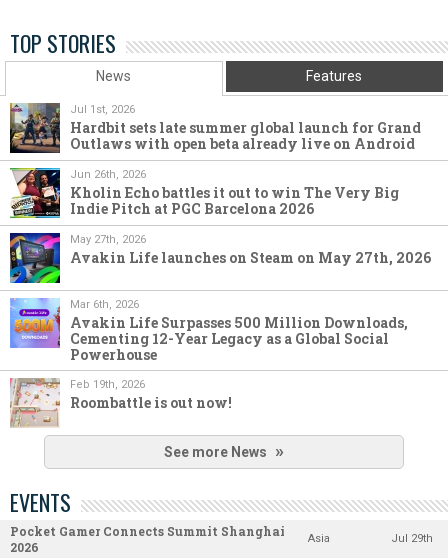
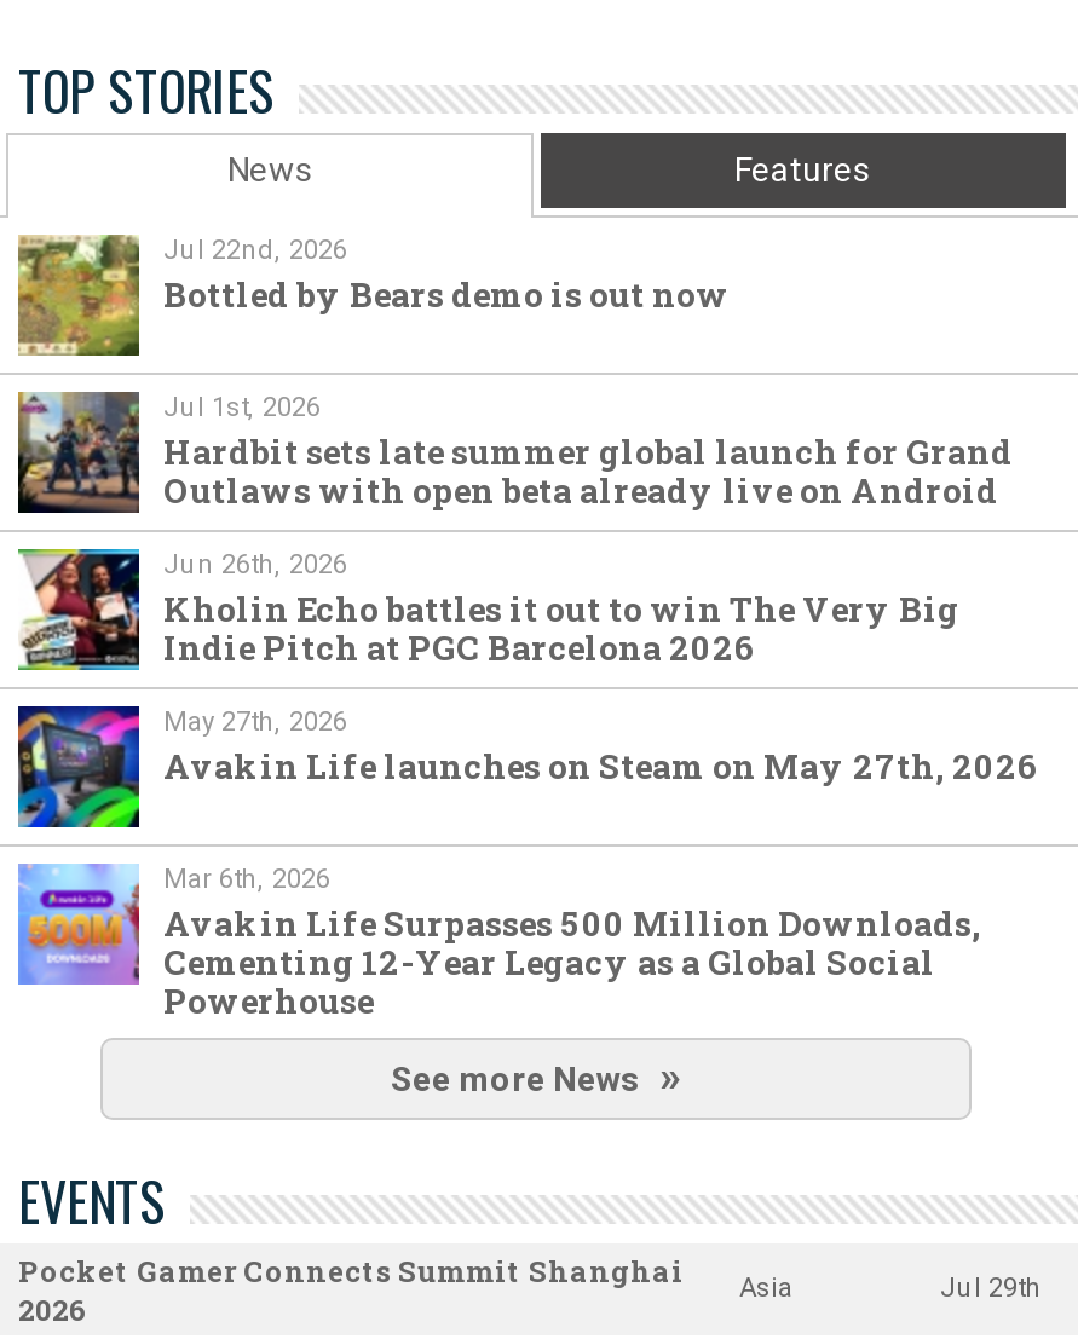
none -> [16,232,730,358] [image] | Jul 22nd, 2026 | Bottled by Bears demo is out now
moved [8,101,431,364] -> [13,387,1037,1023]: [image] | Jul 1st, 2026 | Hardbit sets late summer global launch for Grand | ... | Cementing 12-Year Legacy as a Global Social | Powerhouse
[9,377,232,428] [image] | Feb 19th, 2026 | Roombattle is out now! -> none

